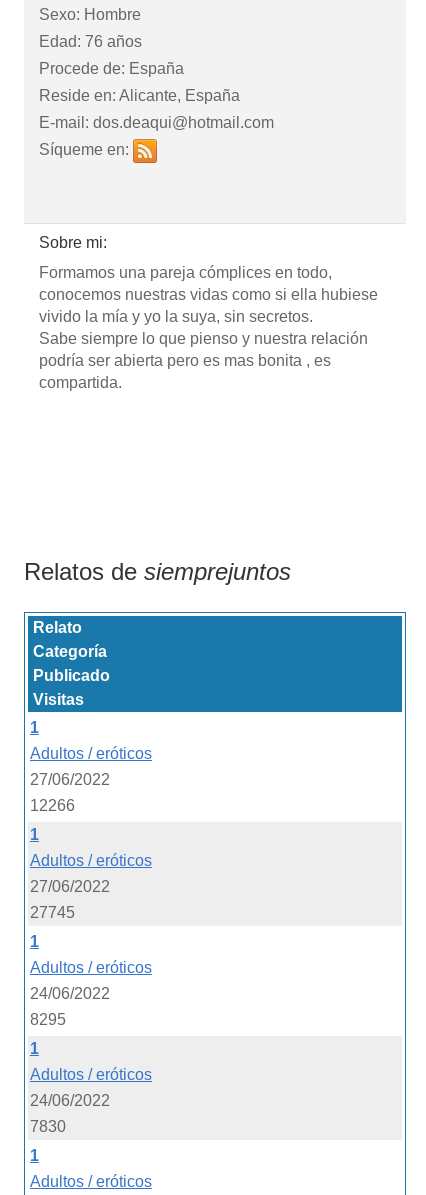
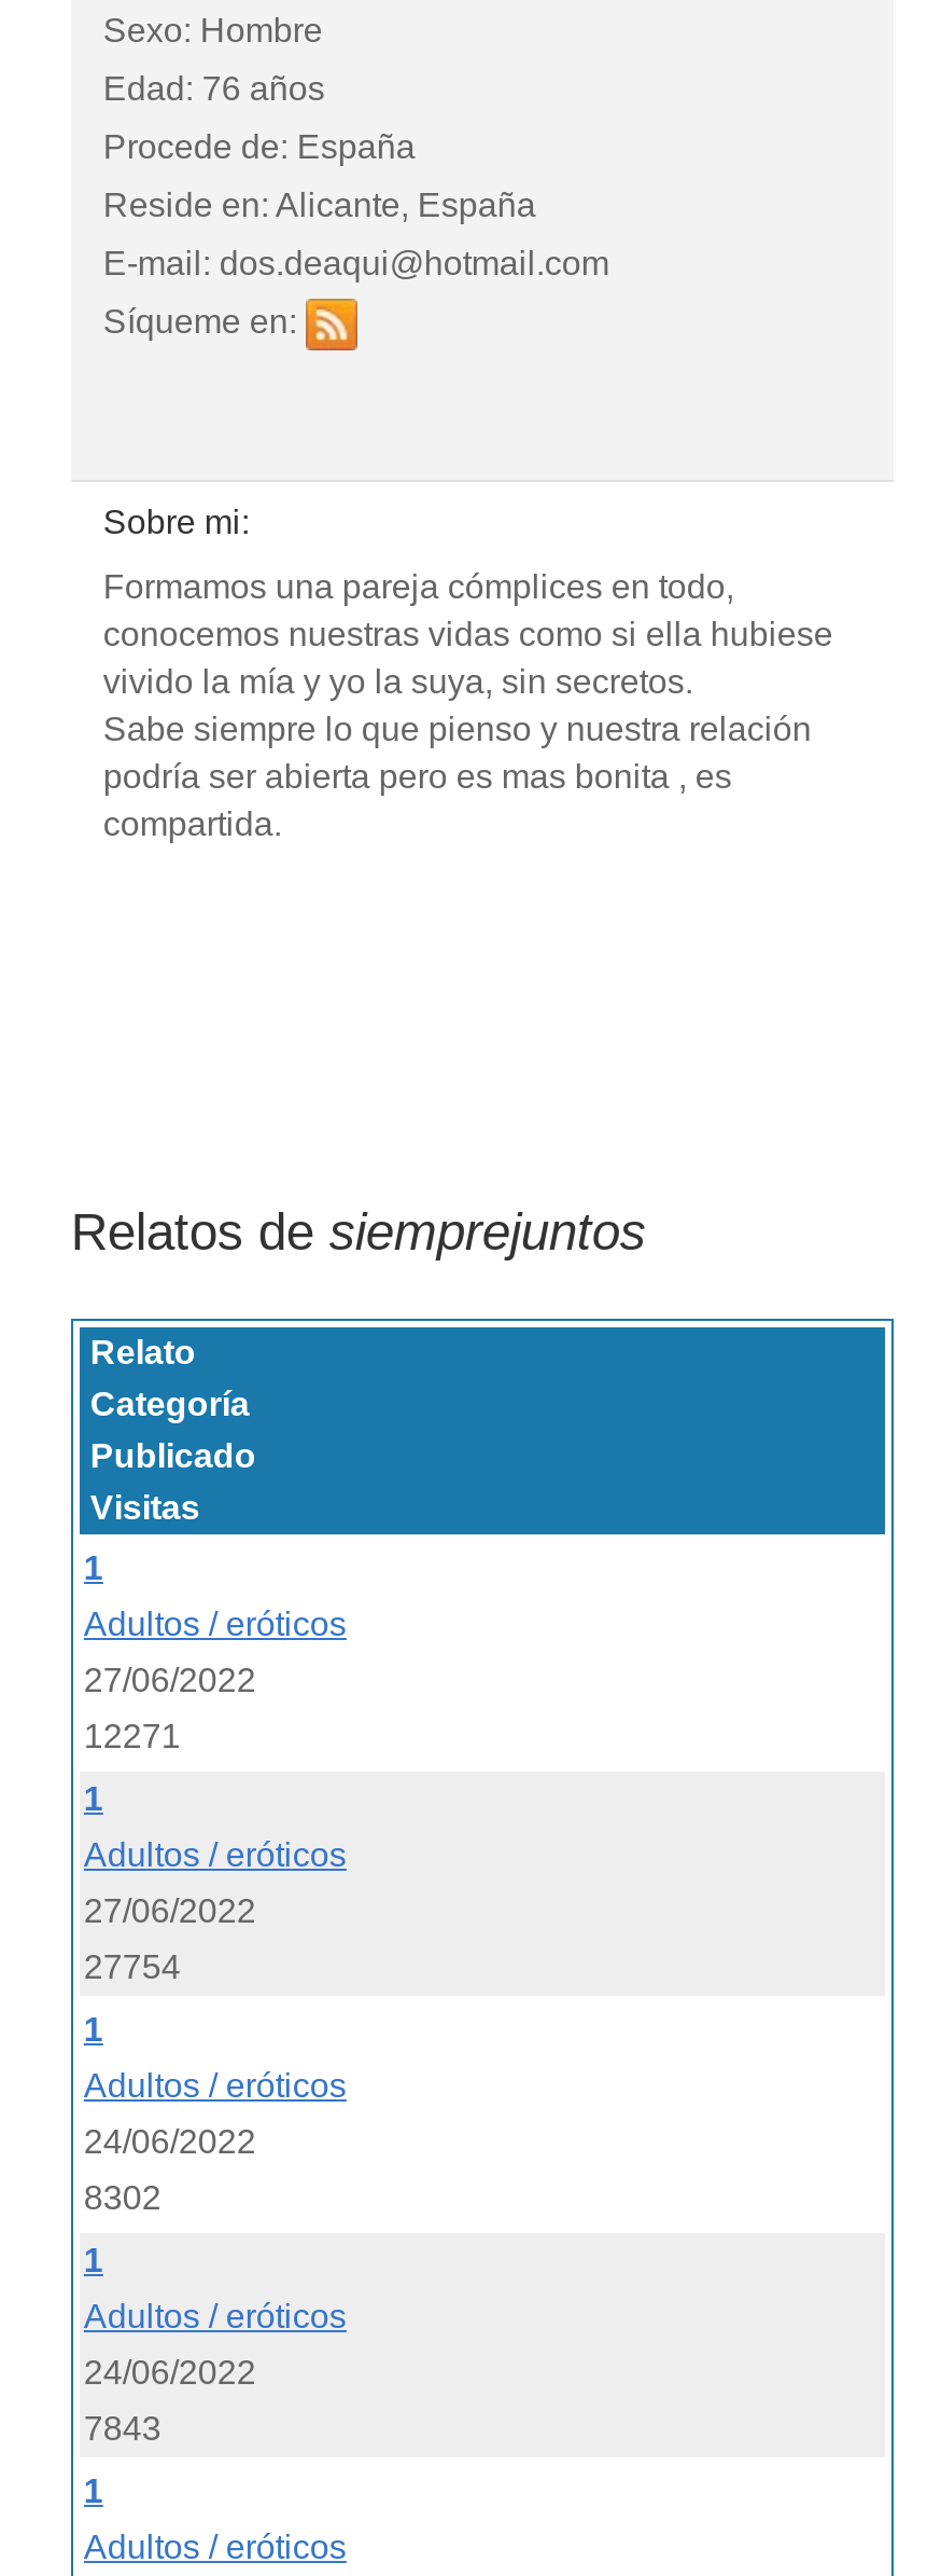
[30,797,75,814] 12266 -> [84,1718,181,1755] 12271
[30,904,75,921] 27745 -> [84,1949,181,1986] 27754
[30,1011,66,1028] 8295 -> [84,2180,161,2216] 8302
[30,1118,66,1135] 7830 -> [84,2410,161,2447] 7843

